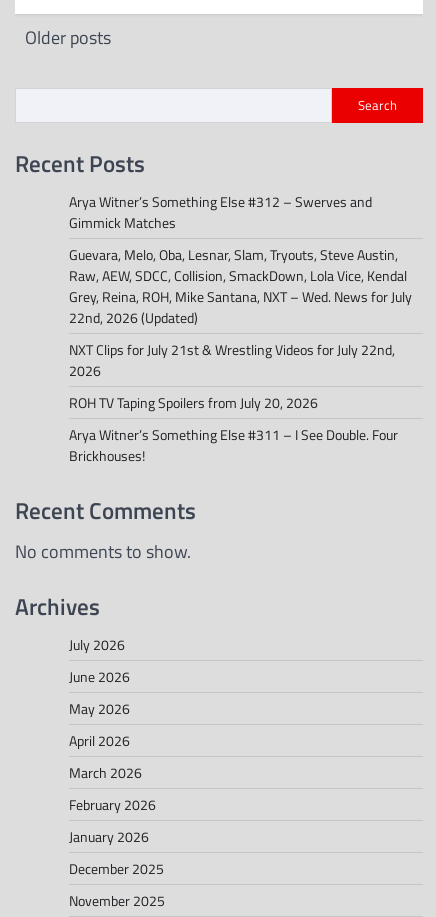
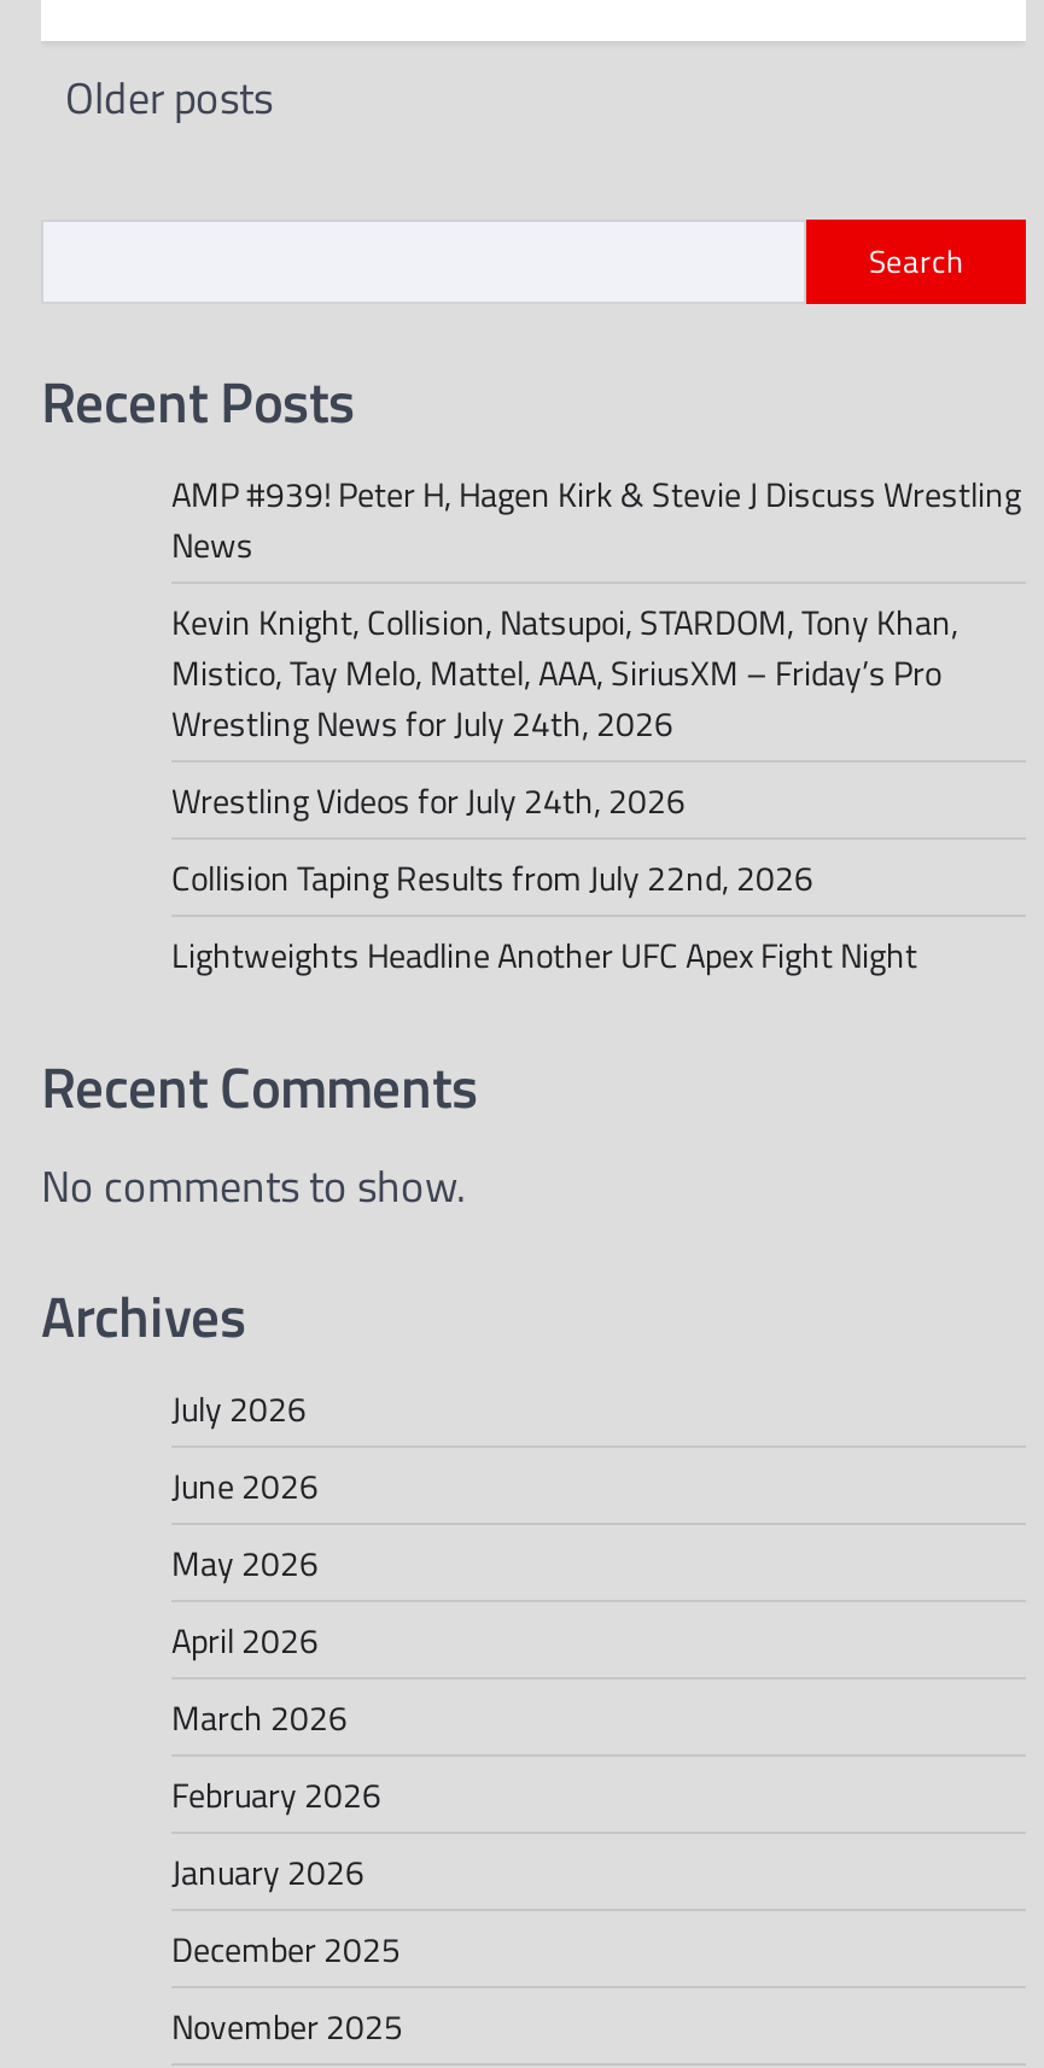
[69,191,372,233] Arya Witner’s Something Else #312 – Swerves and | Gimmick Matches -> [171,469,1021,570] AMP #939! Peter H, Hagen Kirk & Stevie J Discuss Wrestling | News
[69,244,412,328] Guevara, Melo, Oba, Lesnar, Slam, Tryouts, Steve Austin, | Raw, AEW, SDCC, Collision, SmackDown, Lola Vice, Kendal | Grey, Reina, ROH, Mike Santana, NXT – Wed. News for July | 22nd, 2026 (Updated) -> [171,597,958,749] Kevin Knight, Collision, Natsupoi, STARDOM, Tony Khan, | Mistico, Tay Melo, Mattel, AAA, SiriusXM – Friday’s Pro | Wrestling News for July 24th, 2026
[69,339,395,381] NXT Clips for July 21st & Wrestling Videos for July 22nd, | 2026 -> [171,775,686,826] Wrestling Videos for July 24th, 2026
[69,392,318,413] ROH TV Taping Spoilers from July 20, 2026 -> [171,852,813,903] Collision Taping Results from July 22nd, 2026
[69,424,398,466] Arya Witner’s Something Else #311 – I See Double. Four | Brickhouses! -> [171,930,917,980] Lightweights Headline Another UFC Apex Fight Night

